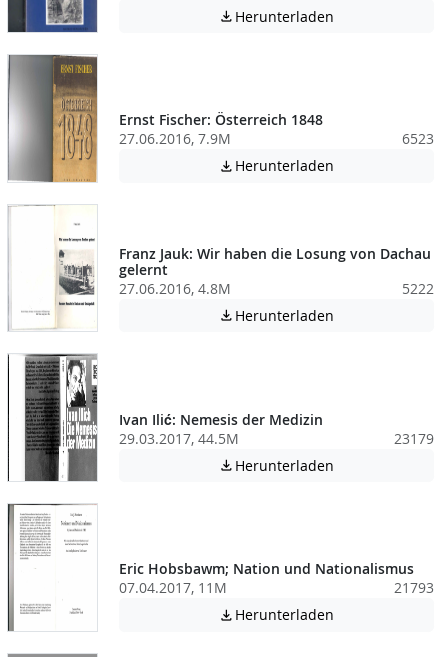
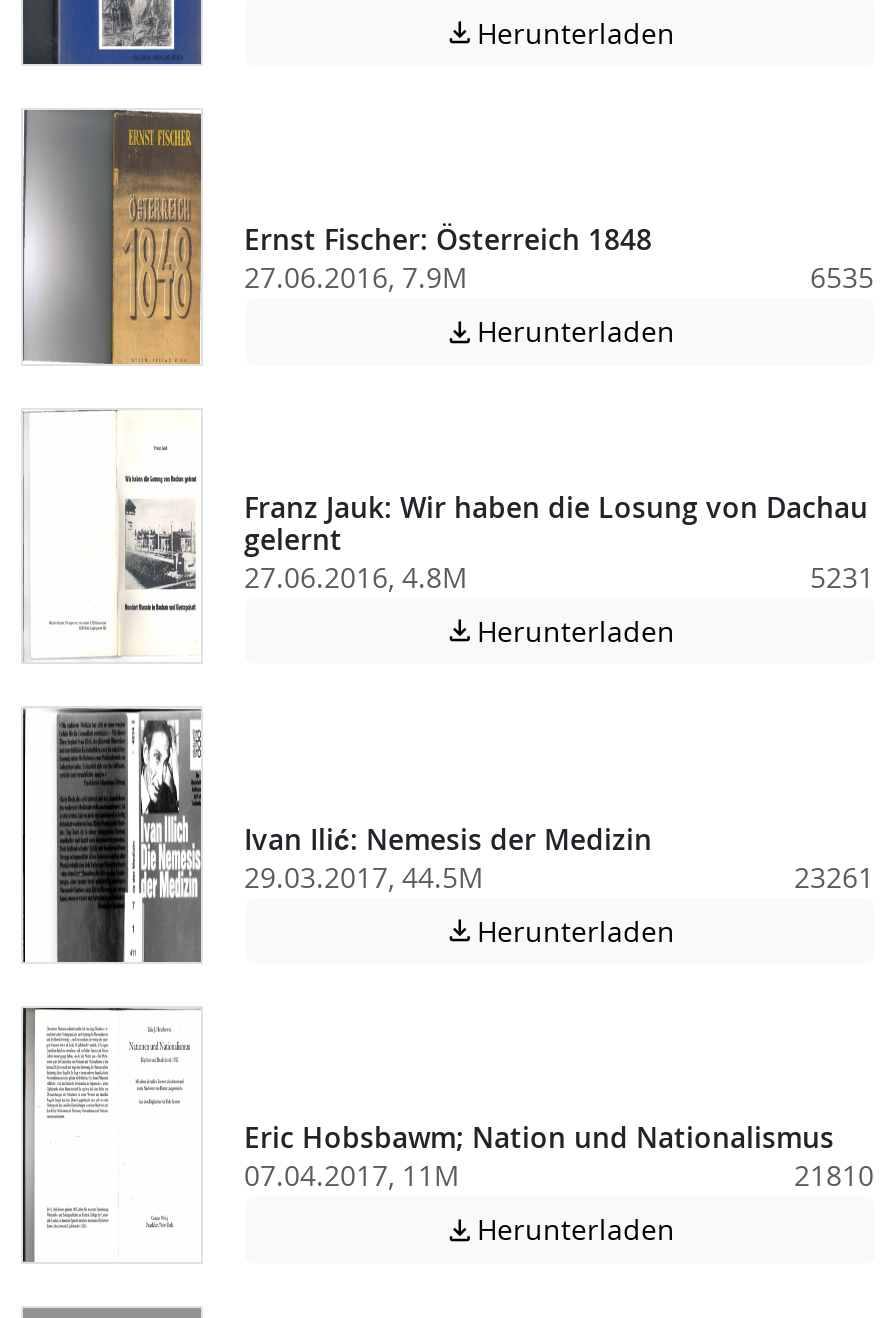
[401,129,433,148] 6523 -> [810,258,874,296] 6535
[401,279,433,298] 5222 -> [810,558,874,596] 5231
[393,428,433,447] 23179 -> [794,857,874,895] 23261
[393,578,433,597] 21793 -> [794,1156,874,1194] 21810

